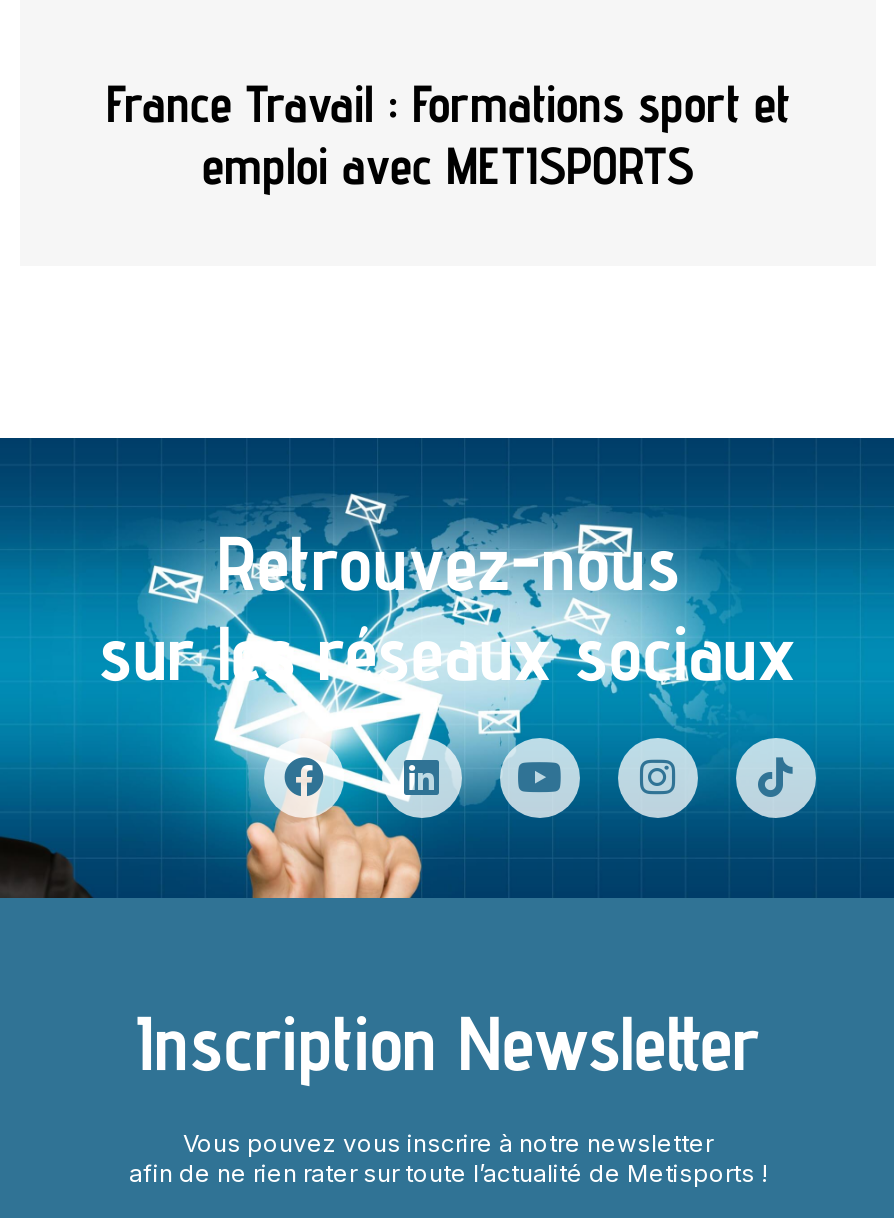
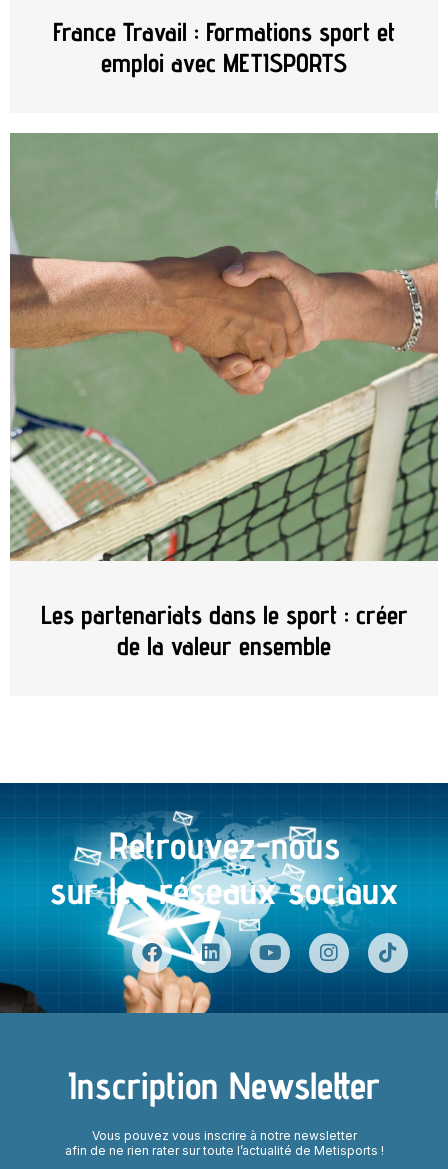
none -> [9,132,439,661] [image] | Les partenariats dans le sport : créer | de la valeur ensemble

